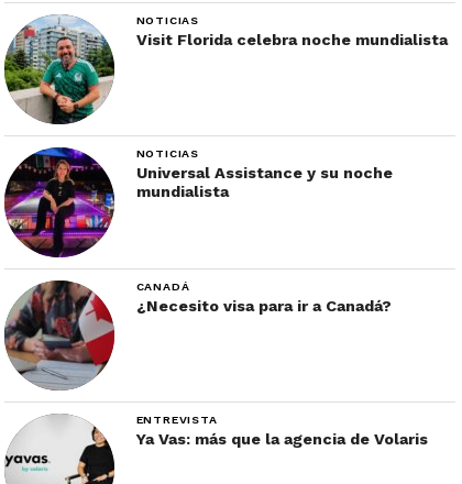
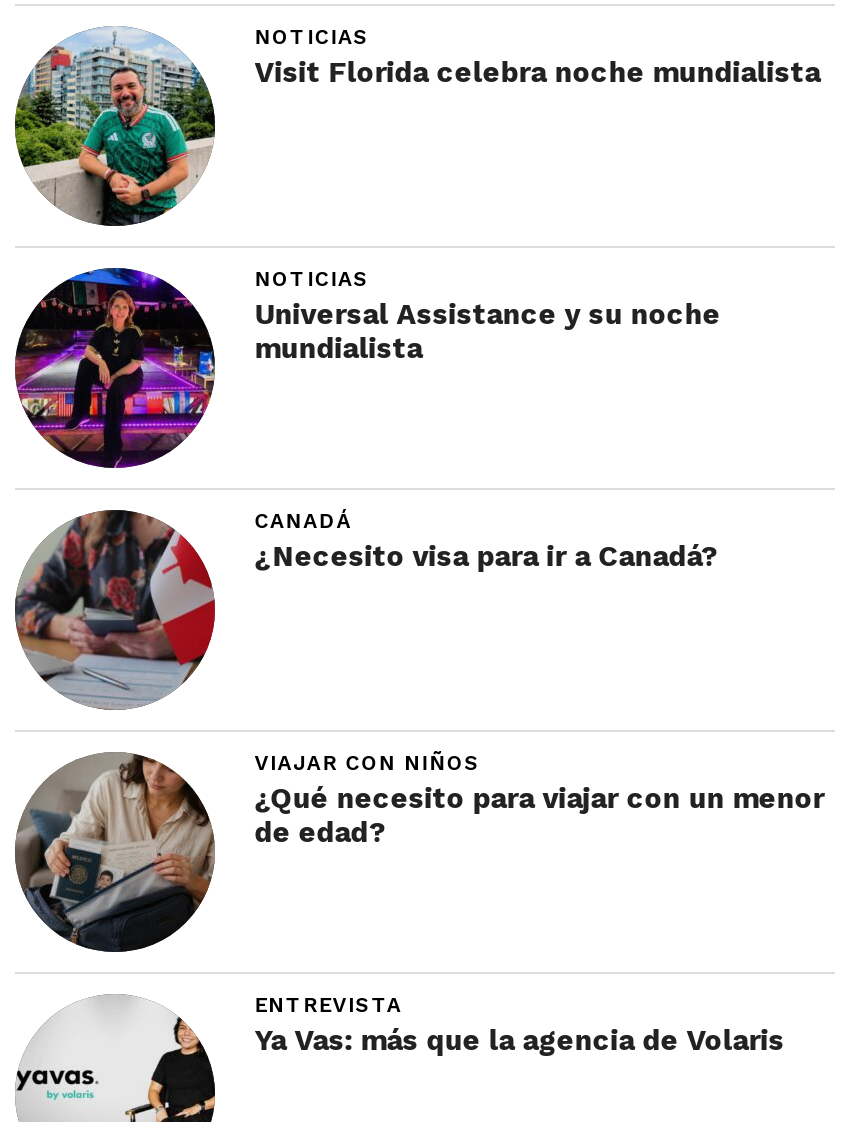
none -> [17,750,824,952] [image] | VIAJAR CON NIÑOS | ¿Qué necesito para viajar con un menor | de edad?

